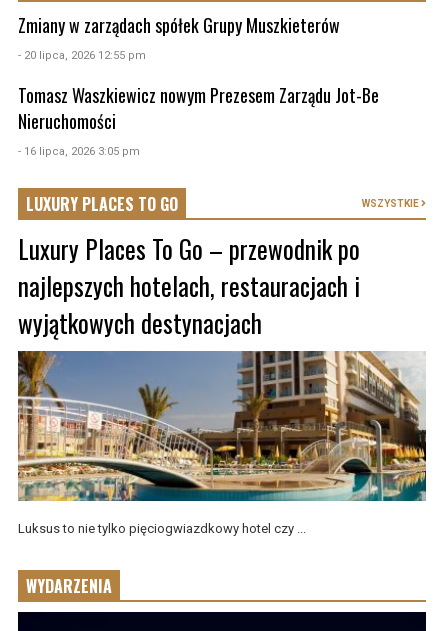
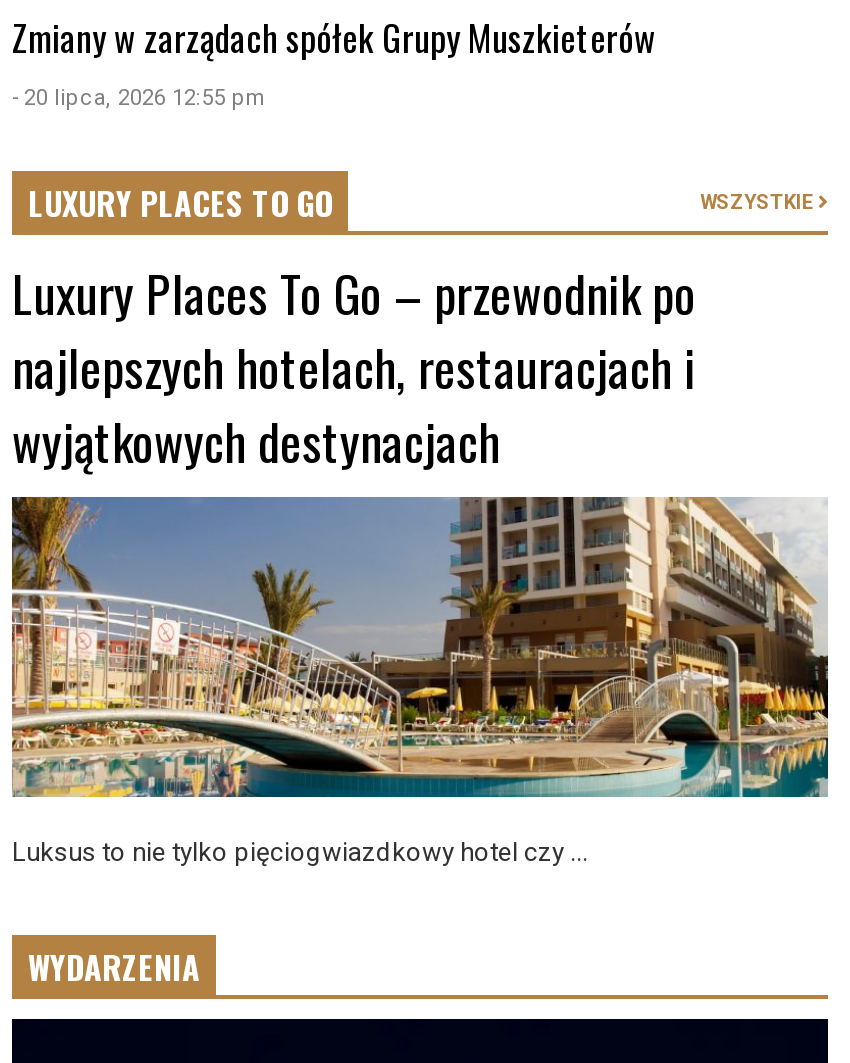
[18,82,379,158] Tomasz Waszkiewicz nowym Prezesem Zarządu Jot-Be | Nieruchomości | - 16 lipca, 2026 3:05 pm -> none

